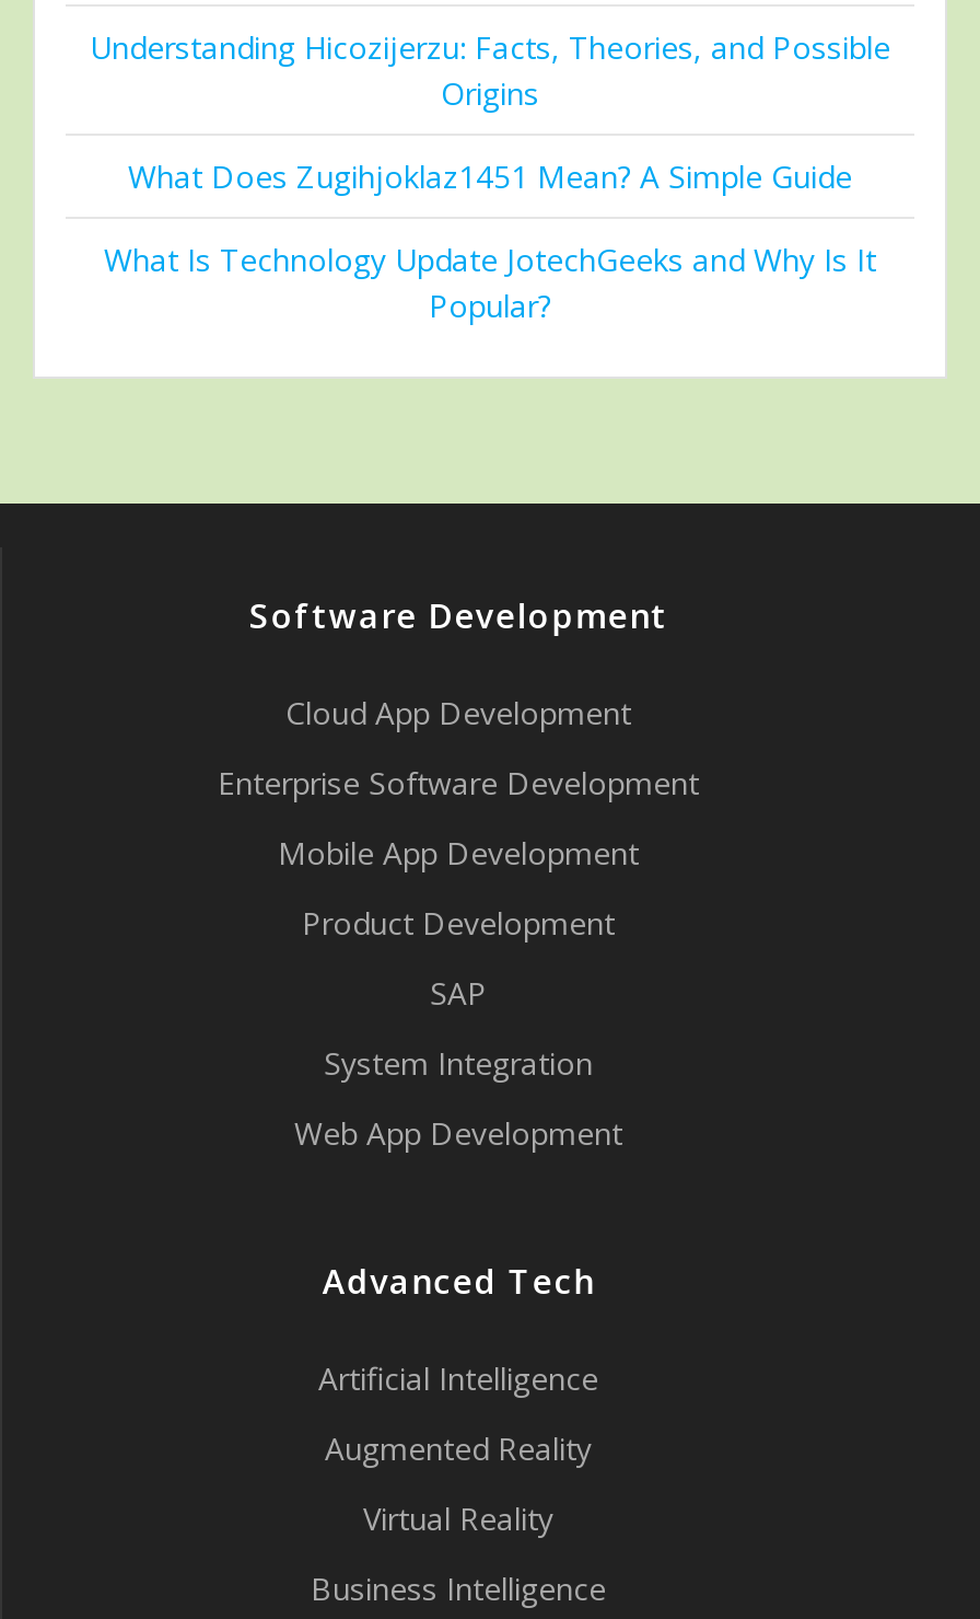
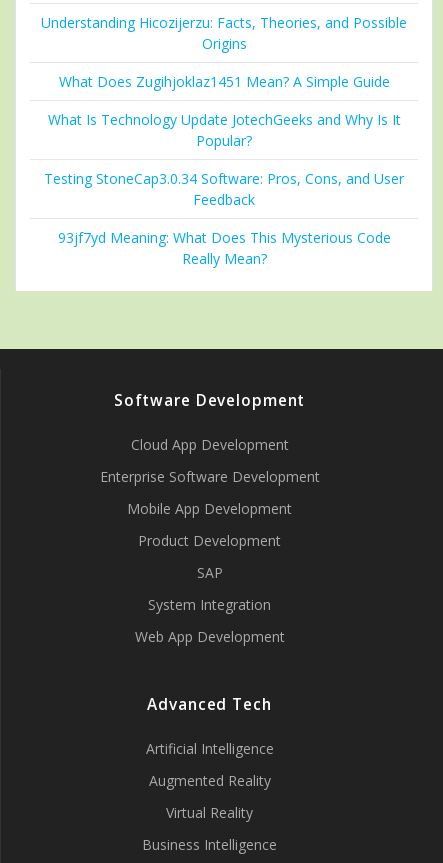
none -> [44,169,404,268] Testing StoneCap3.0.34 Software: Pros, Cons, and User | Feedback | 93jf7yd Meaning: What Does This Mysterious Code | Really Mean?

